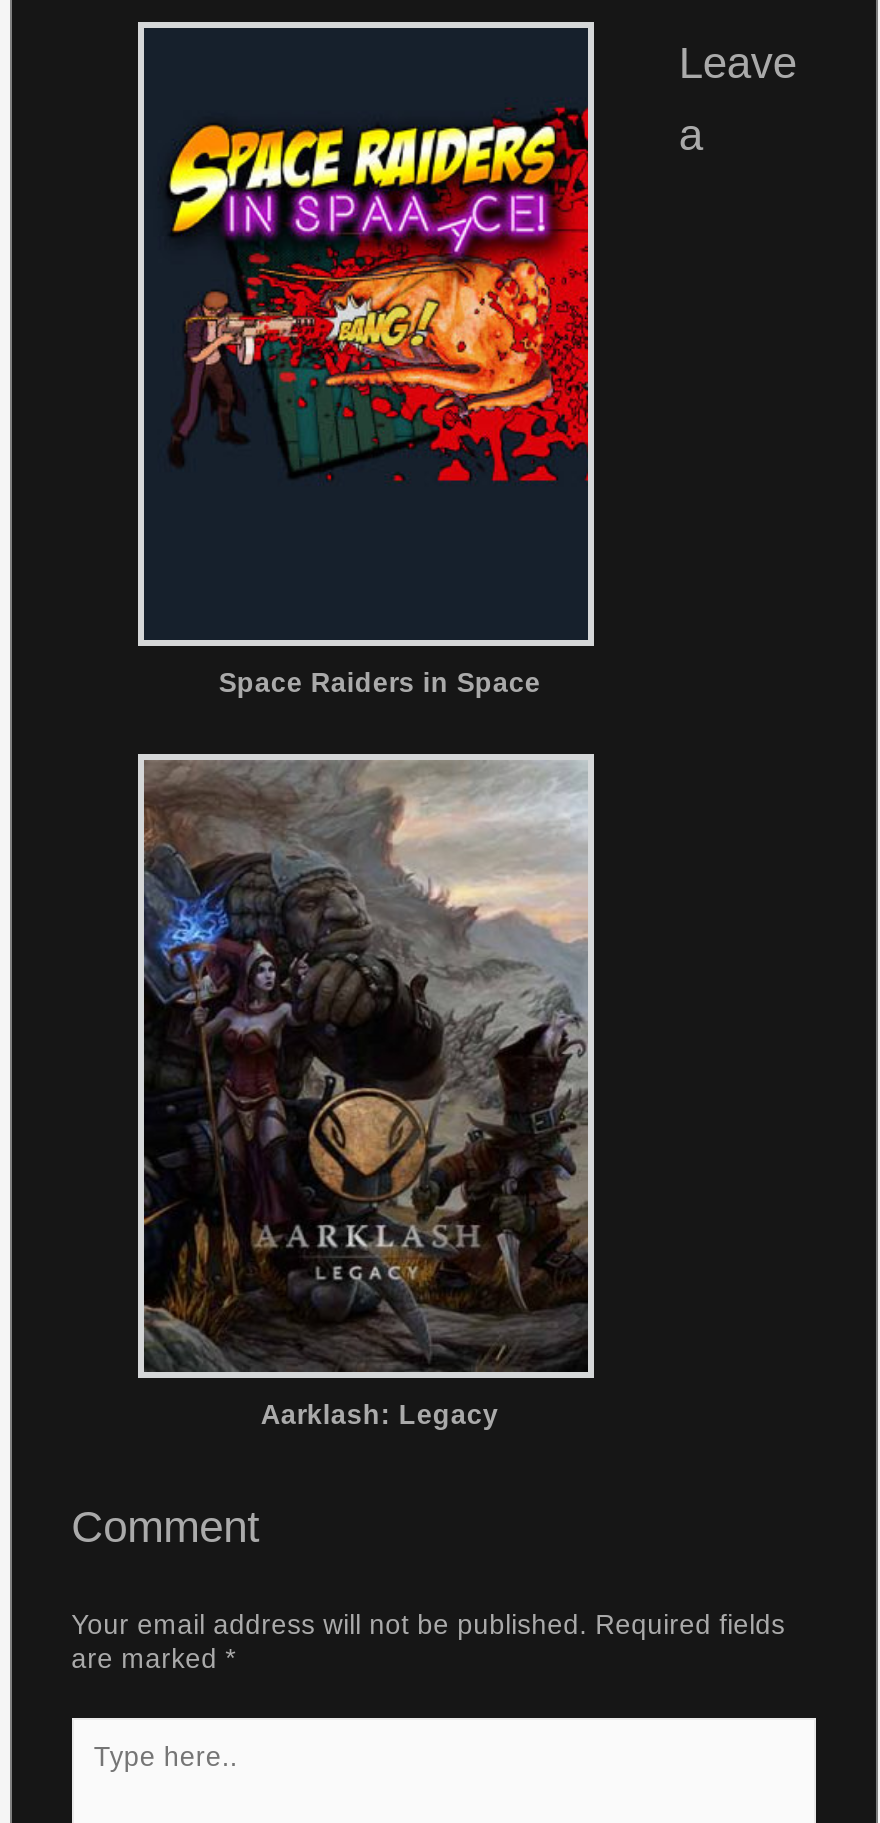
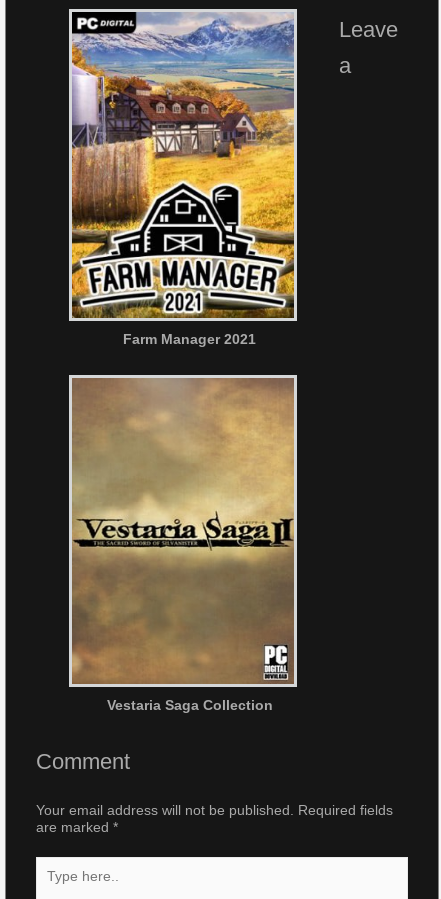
[142,26,590,699] [image] | Space Raiders in Space -> [71,12,295,347] [image] | Farm Manager 2021
[142,760,590,1431] [image] | Aarklash: Legacy -> [72,378,294,713] [image] | Vestaria Saga Collection

